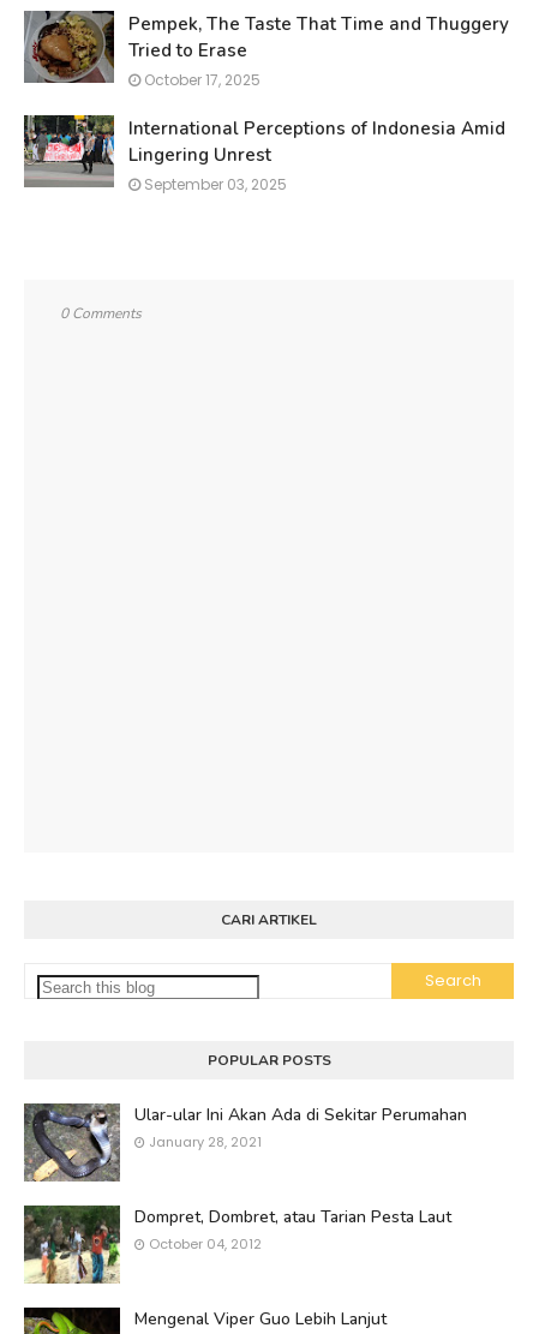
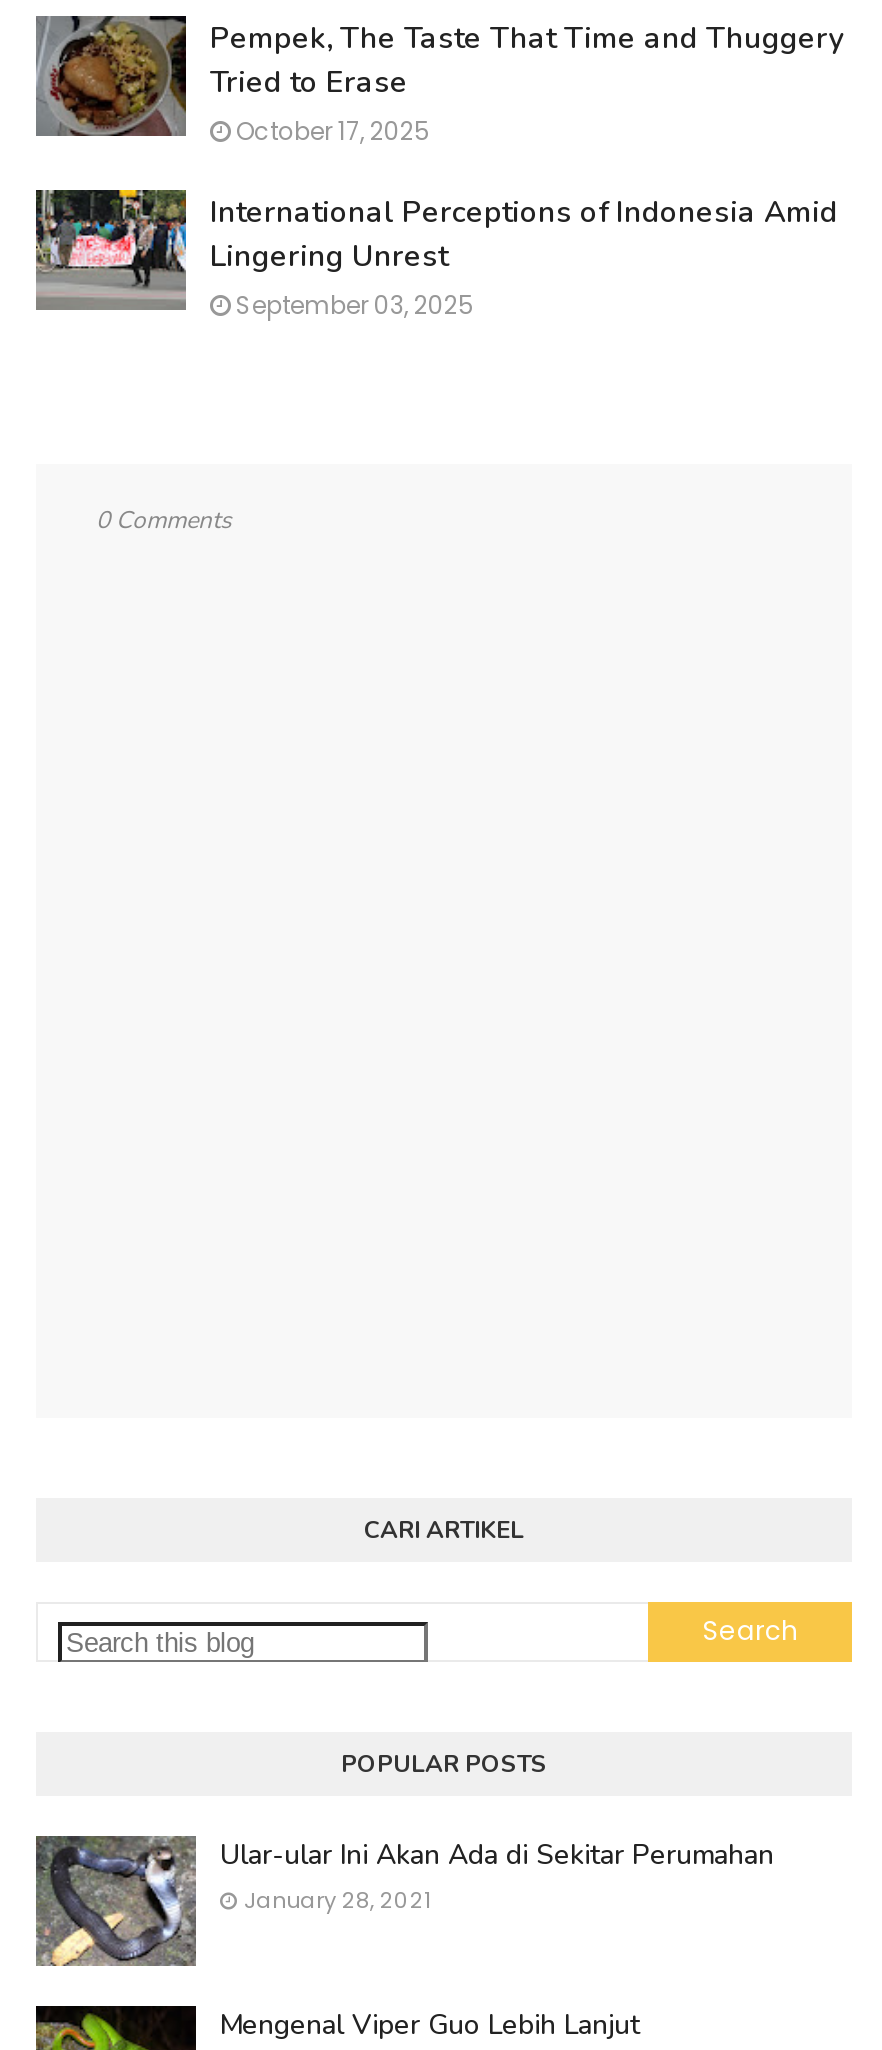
[24,1205,451,1284] [image] | Dompret, Dombret, atau Tarian Pesta Laut | October 04, 2012 -> none

